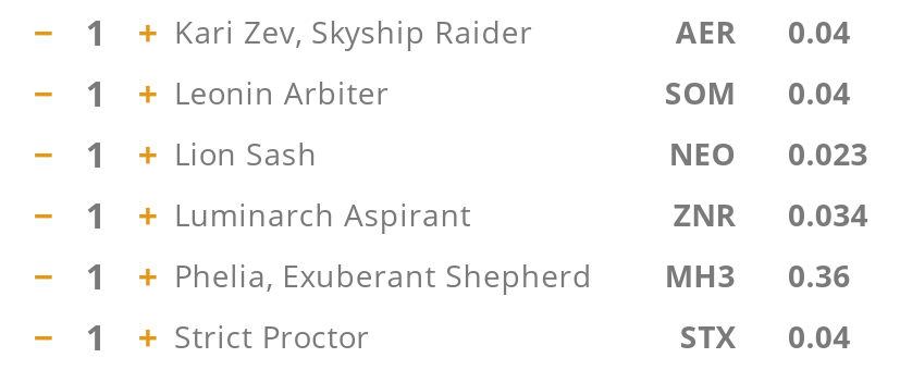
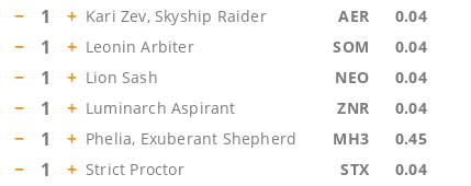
[669,133,868,174] NEO 0.023 -> [335,67,427,88] NEO 0.04
[673,194,868,235] ZNR 0.034 -> [337,97,427,118] ZNR 0.04
[788,255,851,296] 0.36 -> [395,128,427,149] 0.45

